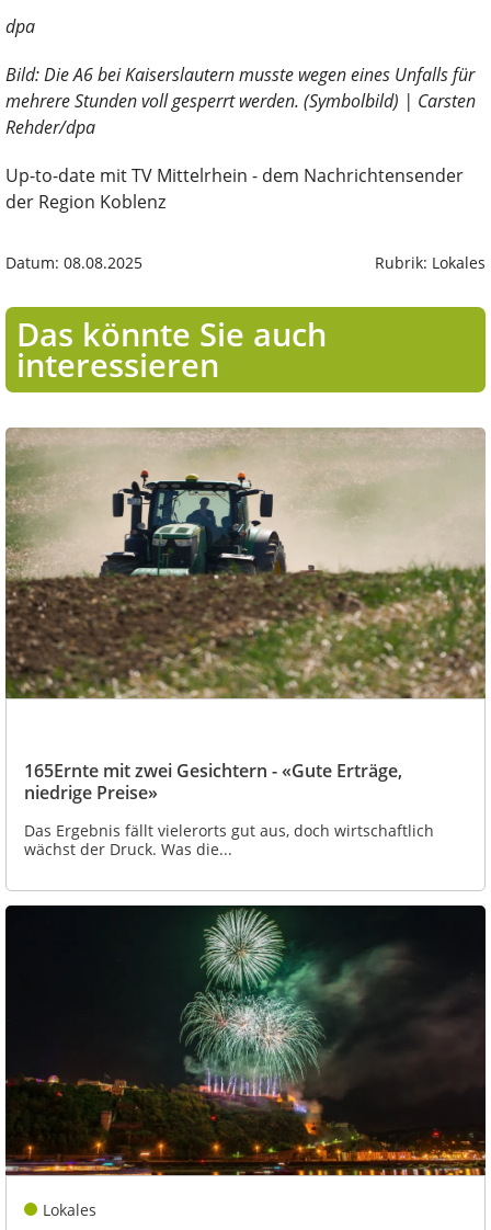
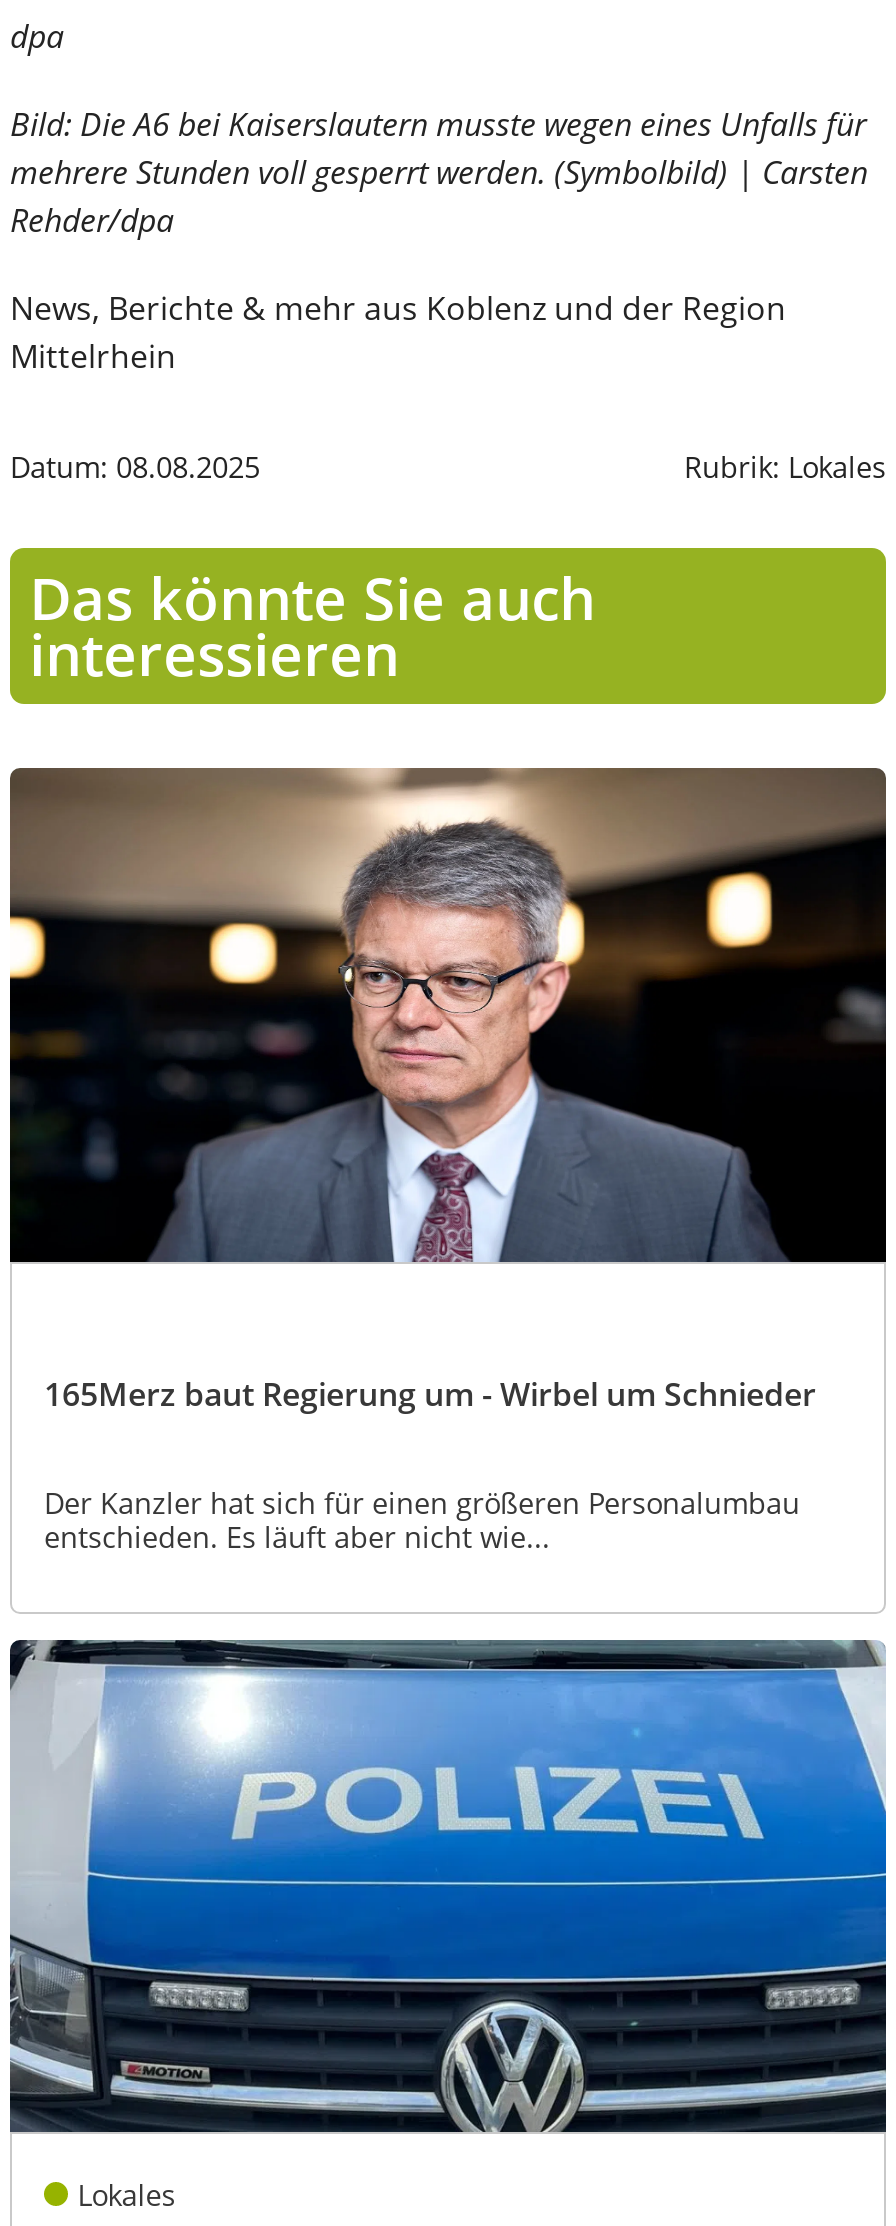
[5,163,464,214] Up-to-date mit TV Mittelrhein - dem Nachrichtensender | der Region Koblenz -> [10,286,786,378] News, Berichte & mehr aus Koblenz und der Region | Mittelrhein
[4,428,487,699] [image] -> [8,768,888,1264] [image]
[24,758,402,805] 165Ernte mit zwei Gesichtern - «Gute Erträge, | niedrige Preise» -> [44,1372,816,1416] 165Merz baut Regierung um - Wirbel um Schnieder
[24,820,434,859] Das Ergebnis fällt vielerorts gut aus, doch wirtschaftlich | wächst der Druck. Was die... -> [44,1484,800,1556] Der Kanzler hat sich für einen größeren Personalumbau | entschieden. Es läuft aber nicht wie...
[4,904,487,1176] [image] -> [8,1638,888,2134] [image]

